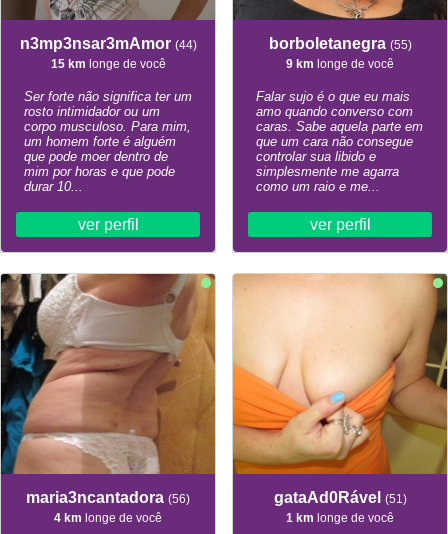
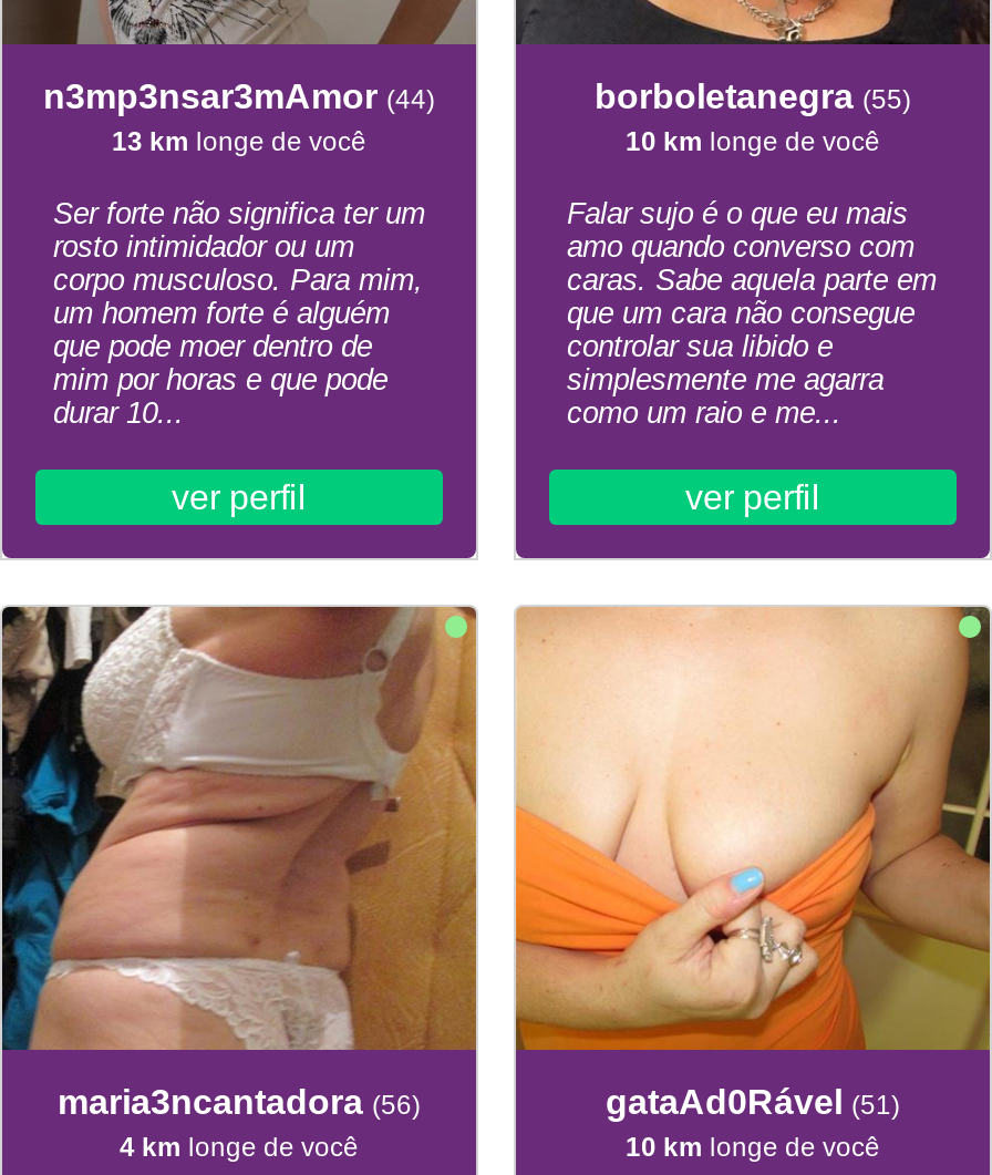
[50,57,165,71] 15 km longe de você -> [112,127,366,158] 13 km longe de você
[286,57,394,71] 9 km longe de você -> [626,127,880,158] 10 km longe de você
[286,511,394,525] 1 km longe de você -> [626,1133,880,1164] 10 km longe de você

